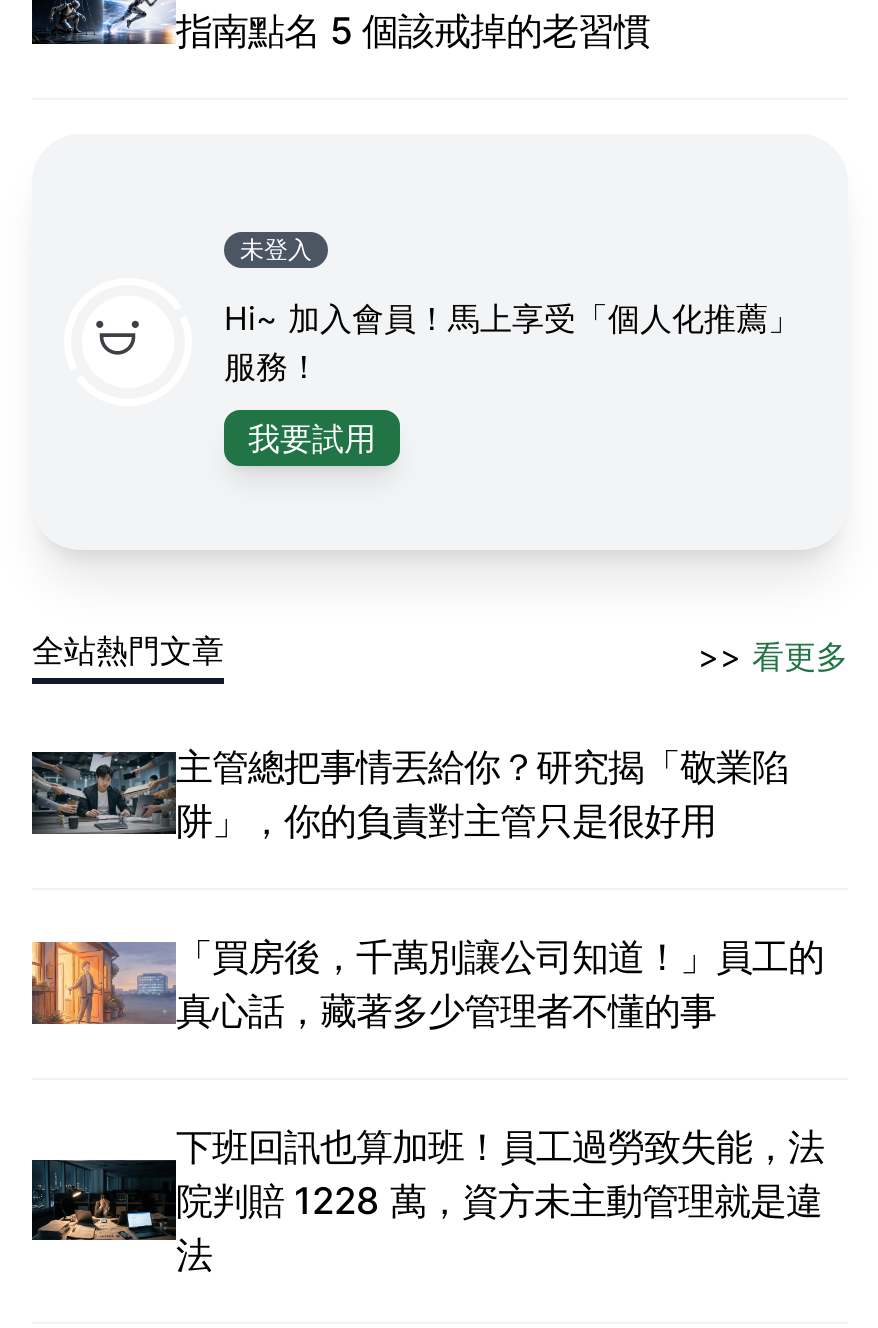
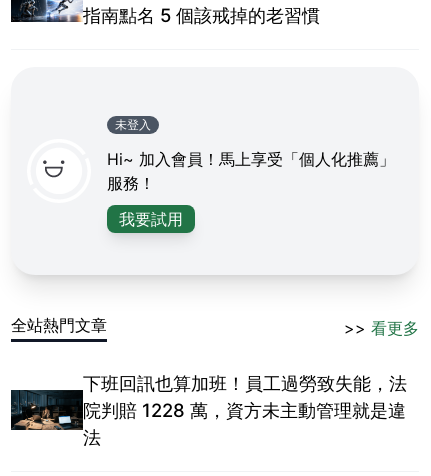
[30,743,824,1031] [image] | 主管總把事情丟給你？研究揭「敬業陷 | 阱」，你的負責對主管只是很好用 | 「買房後，千萬別讓公司知道！」員工的 | 真心話，藏著多少管理者不懂的事 -> none
[30,940,148,1026] [image] -> none

